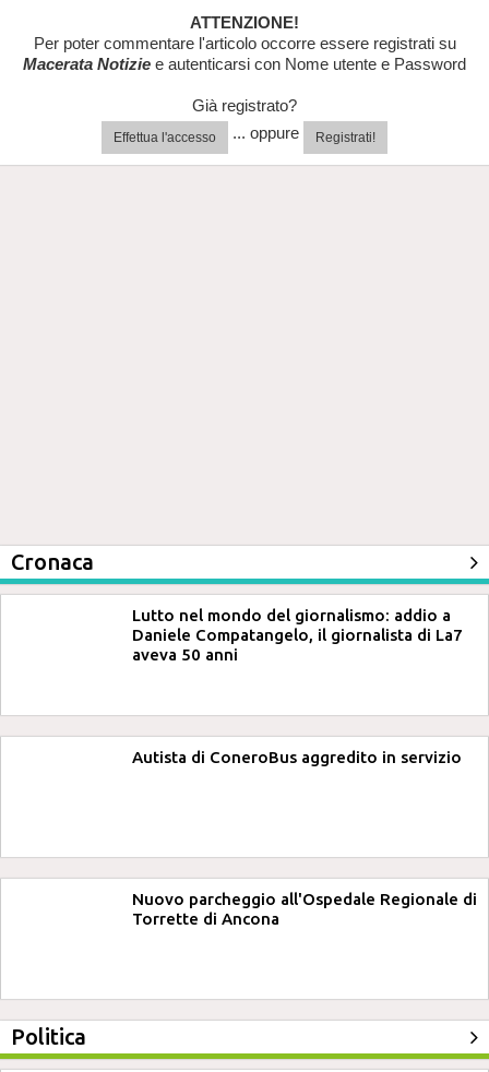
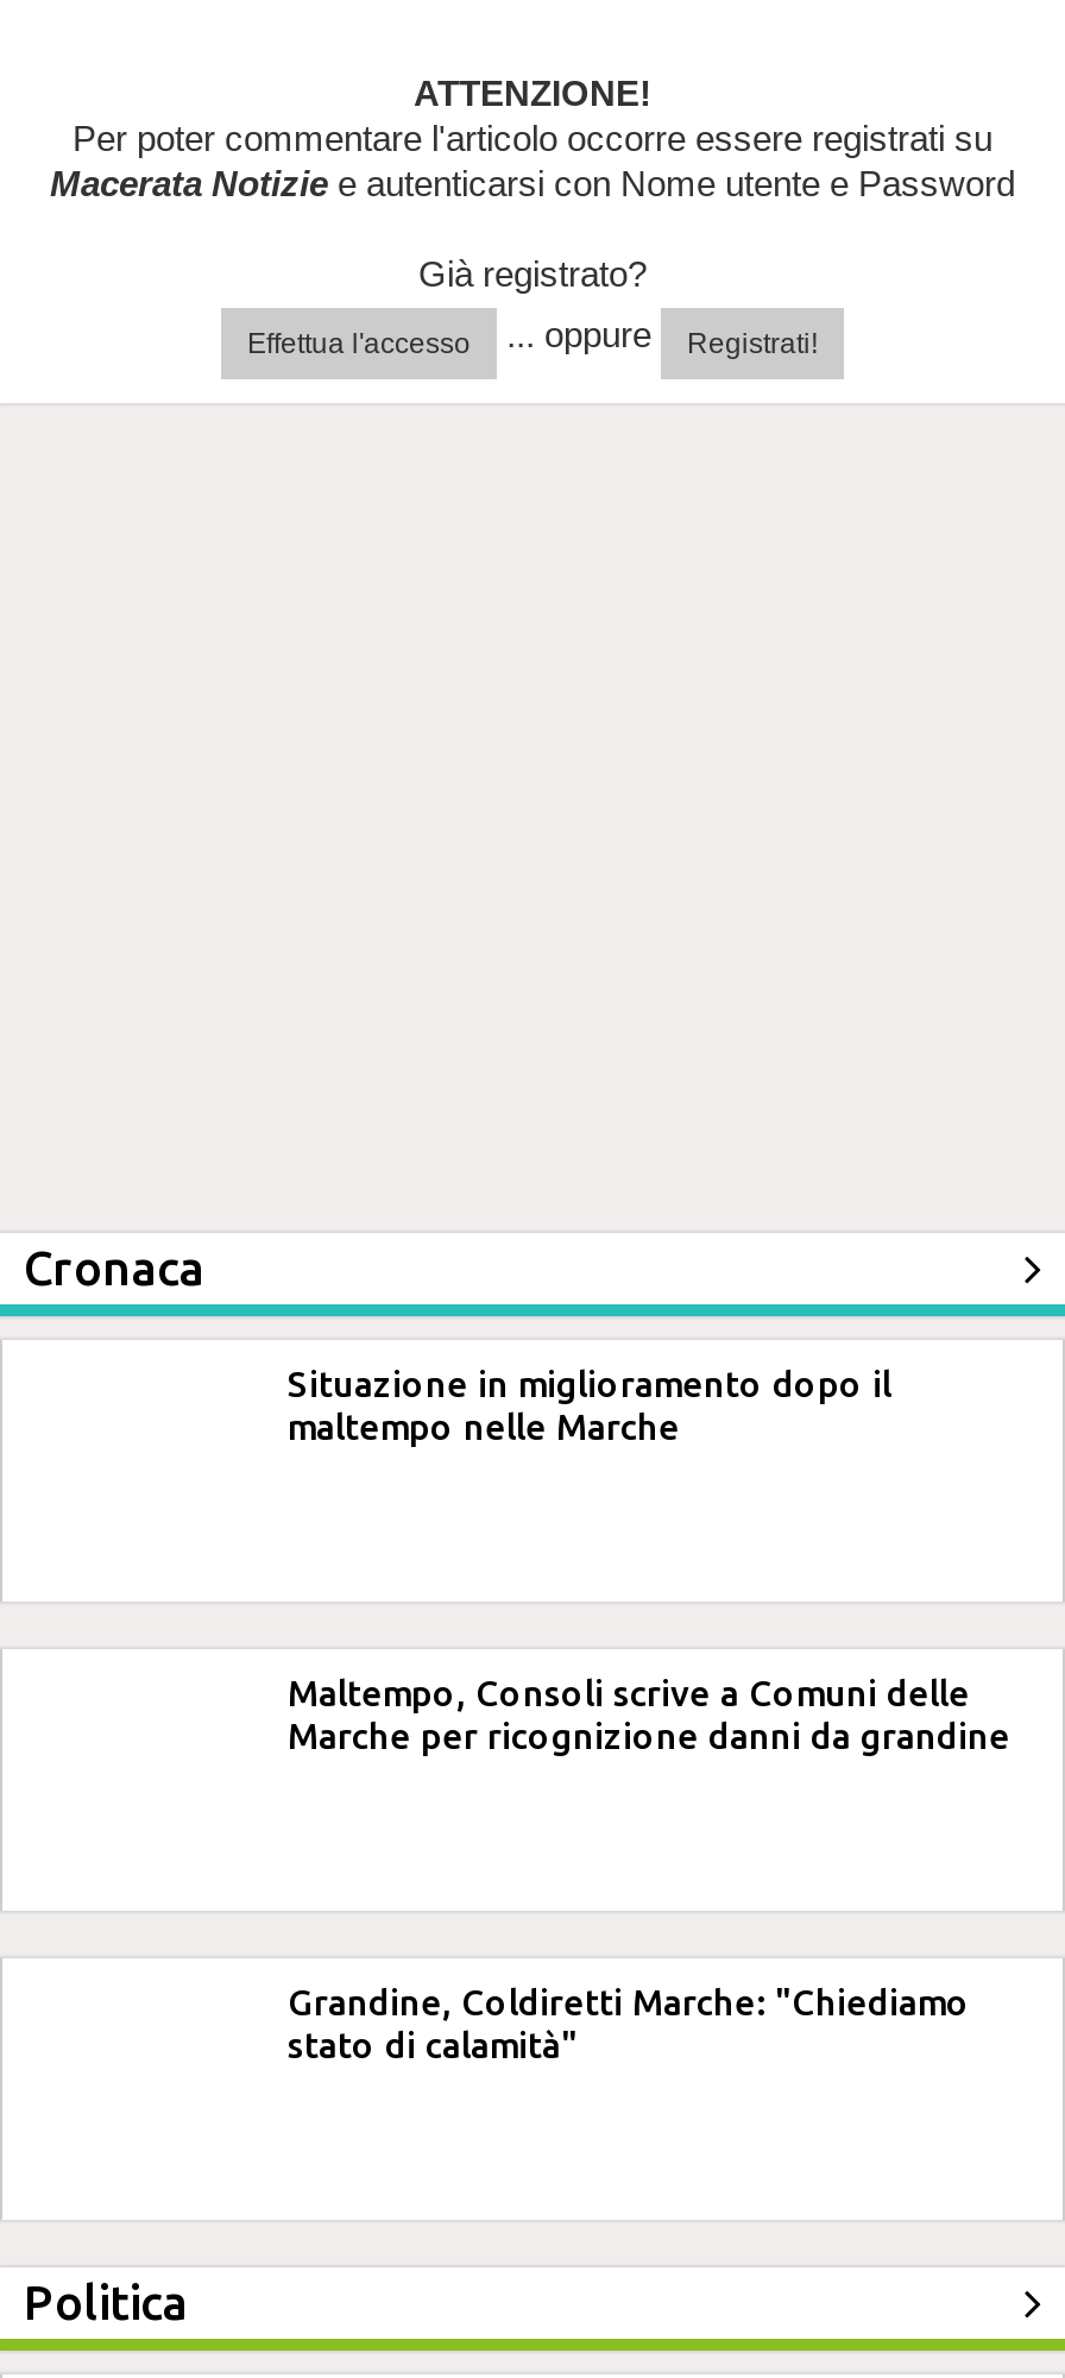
[132,606,463,664] Lutto nel mondo del giornalismo: addio a | Daniele Compatangelo, il giornalista di La7 | aveva 50 anni -> [288,1364,891,1447] Situazione in miglioramento dopo il | maltempo nelle Marche
[132,748,462,766] Autista di ConeroBus aggredito in servizio -> [288,1673,1010,1756] Maltempo, Consoli scrive a Comuni delle | Marche per ricognizione danni da grandine
[132,890,477,928] Nuovo parcheggio all'Ospedale Regionale di | Torrette di Ancona -> [288,1982,970,2065] Grandine, Coldiretti Marche: "Chiediamo | stato di calamità"

